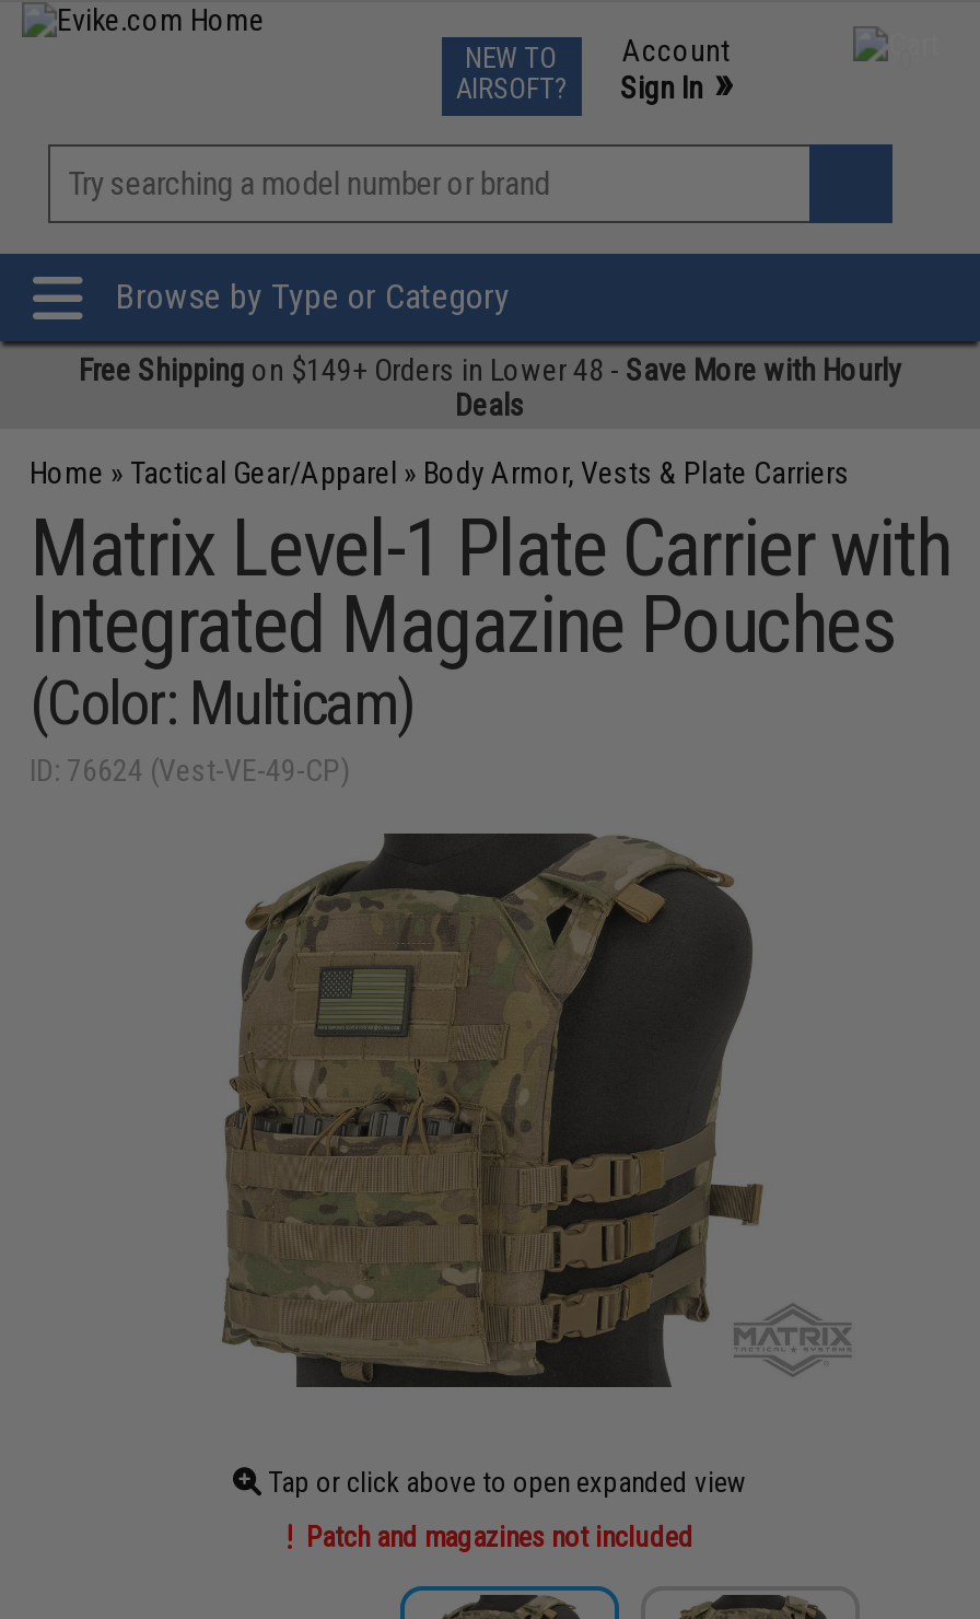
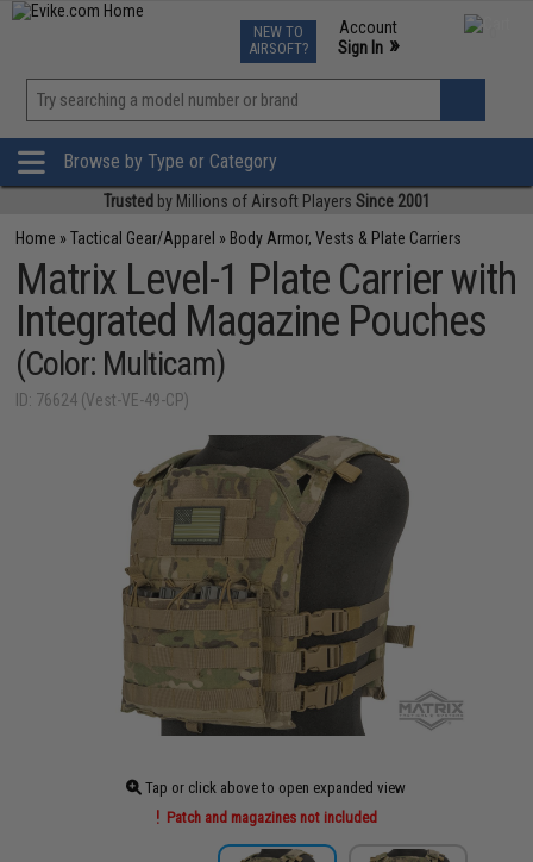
[79,352,901,422] Free Shipping on $149+ Orders in Lower 48 - Save More with Hourly | Deals -> [103,192,430,211] Trusted by Millions of Airsoft Players Since 2001

